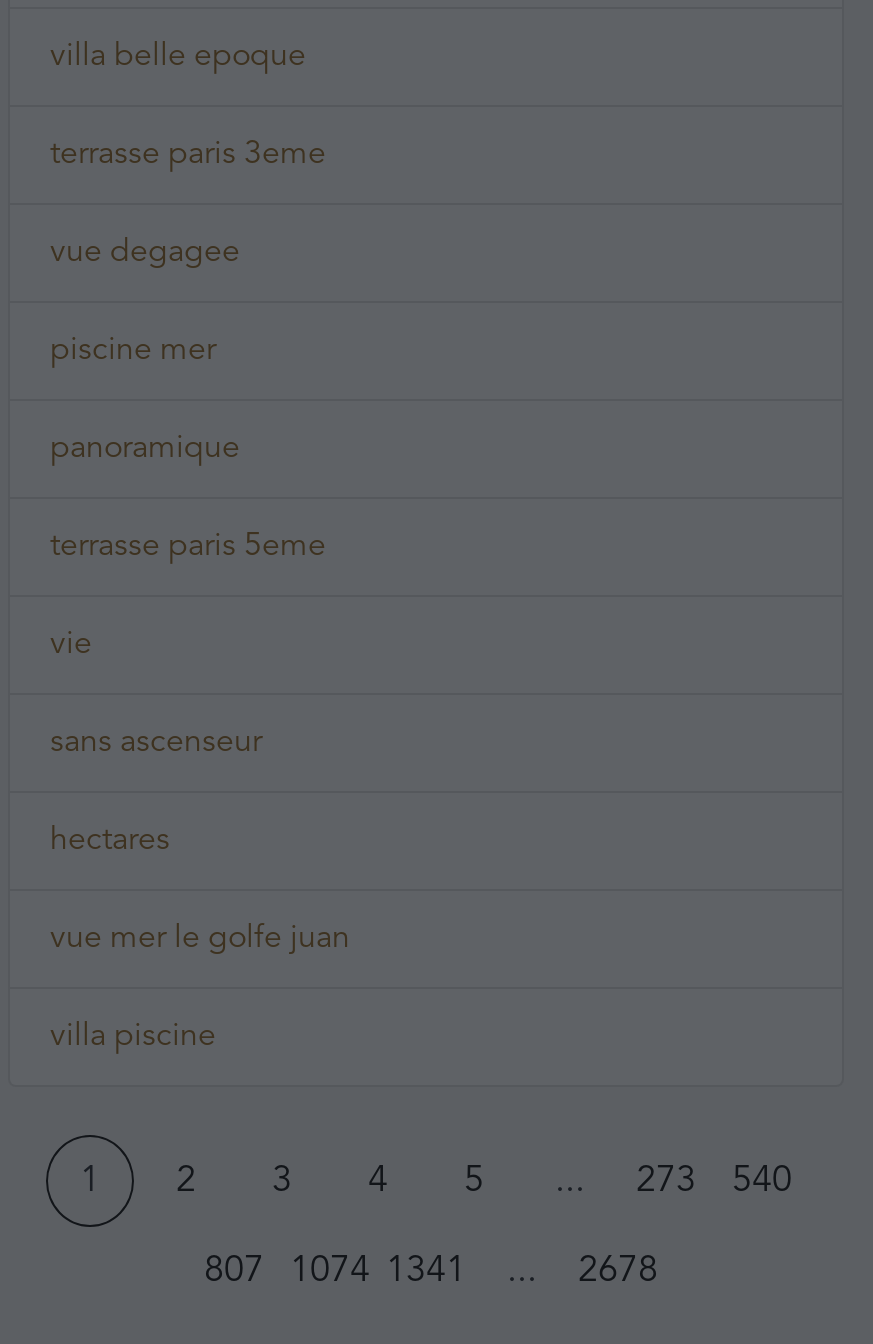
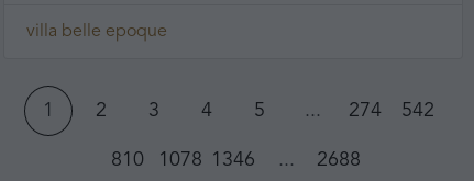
[50,139,350,1053] terrasse paris 3eme | vue degagee | piscine mer | panoramique | terrasse paris 5eme | vie | sans ascenseur | hectares | vue mer le golfe juan | villa piscine -> none
[636,1163,696,1199] 273 -> [349,101,382,121] 274
[732,1163,792,1199] 540 -> [401,101,434,121] 542
[204,1253,264,1289] 807 -> [111,150,144,170] 810
[290,1253,466,1289] 1074 1341 -> [158,150,255,170] 1078 1346
[578,1253,658,1289] 2678 -> [317,150,361,170] 2688

